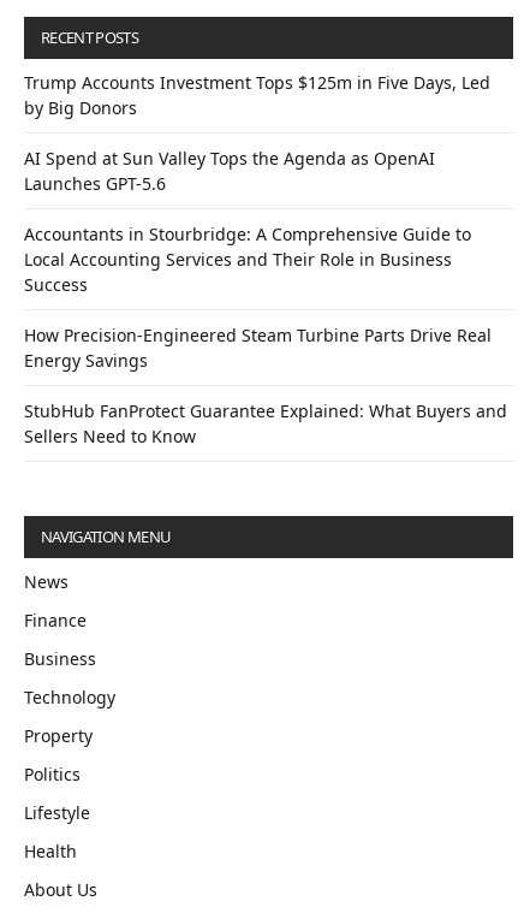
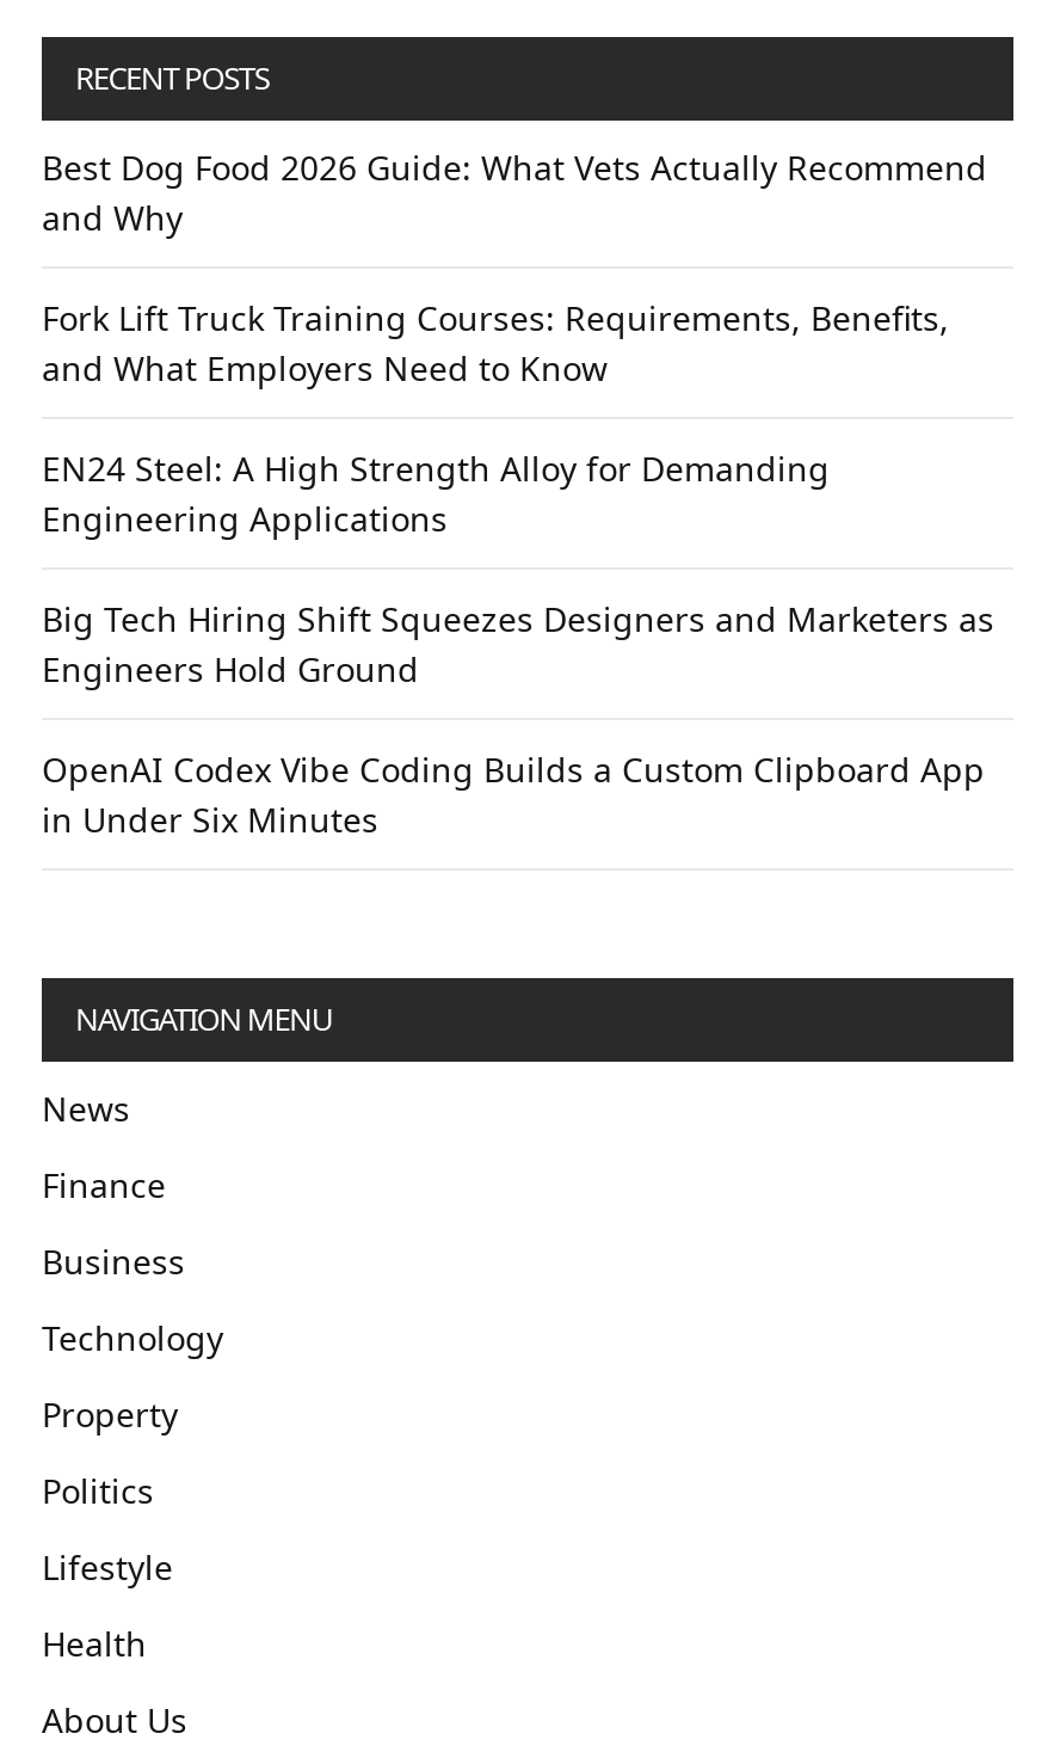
[24,71,490,119] Trump Accounts Investment Tops $125m in Five Days, Led | by Big Donors -> [42,144,987,240] Best Dog Food 2026 Guide: What Vets Actually Recommend | and Why
[24,147,435,195] AI Spend at Sun Valley Tops the Agenda as OpenAI | Launches GPT-5.6 -> [42,295,949,390] Fork Lift Truck Training Courses: Requirements, Benefits, | and What Employers Need to Know
[24,222,471,296] Accountants in Stourbridge: A Comprehensive Guide to | Local Accounting Services and Their Role in Business | Success -> [42,445,830,541] EN24 Steel: A High Strength Alloy for Demanding | Engineering Applications
[24,323,492,372] How Precision-Engineered Steam Turbine Parts Drive Real | Energy Savings -> [42,596,994,691] Big Tech Hiring Shift Squeezes Designers and Marketers as | Engineers Hold Ground
[24,399,507,447] StubHub FanProtect Guarantee Explained: What Buyers and | Sellers Need to Know -> [42,746,985,842] OpenAI Codex Vibe Coding Builds a Custom Clipboard App | in Under Six Minutes

